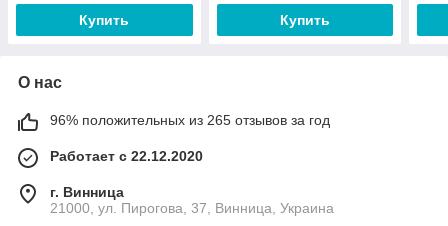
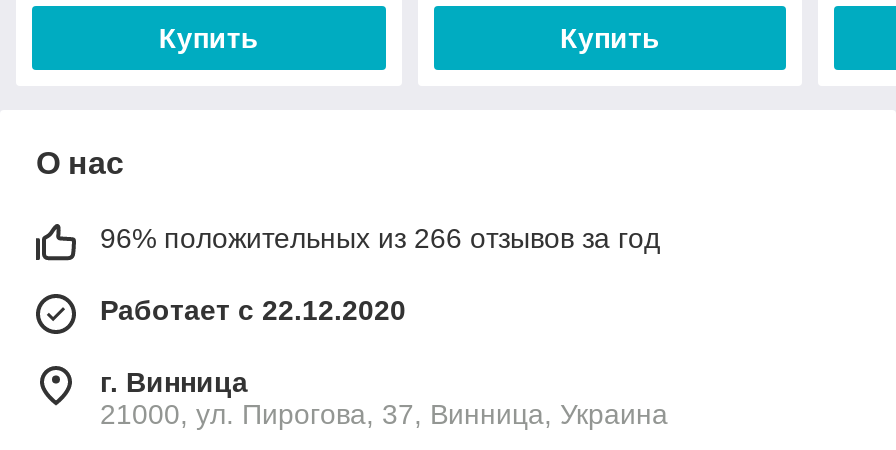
[50,112,330,128] 96% положительных из 265 отзывов за год -> [100,222,660,254] 96% положительных из 266 отзывов за год

